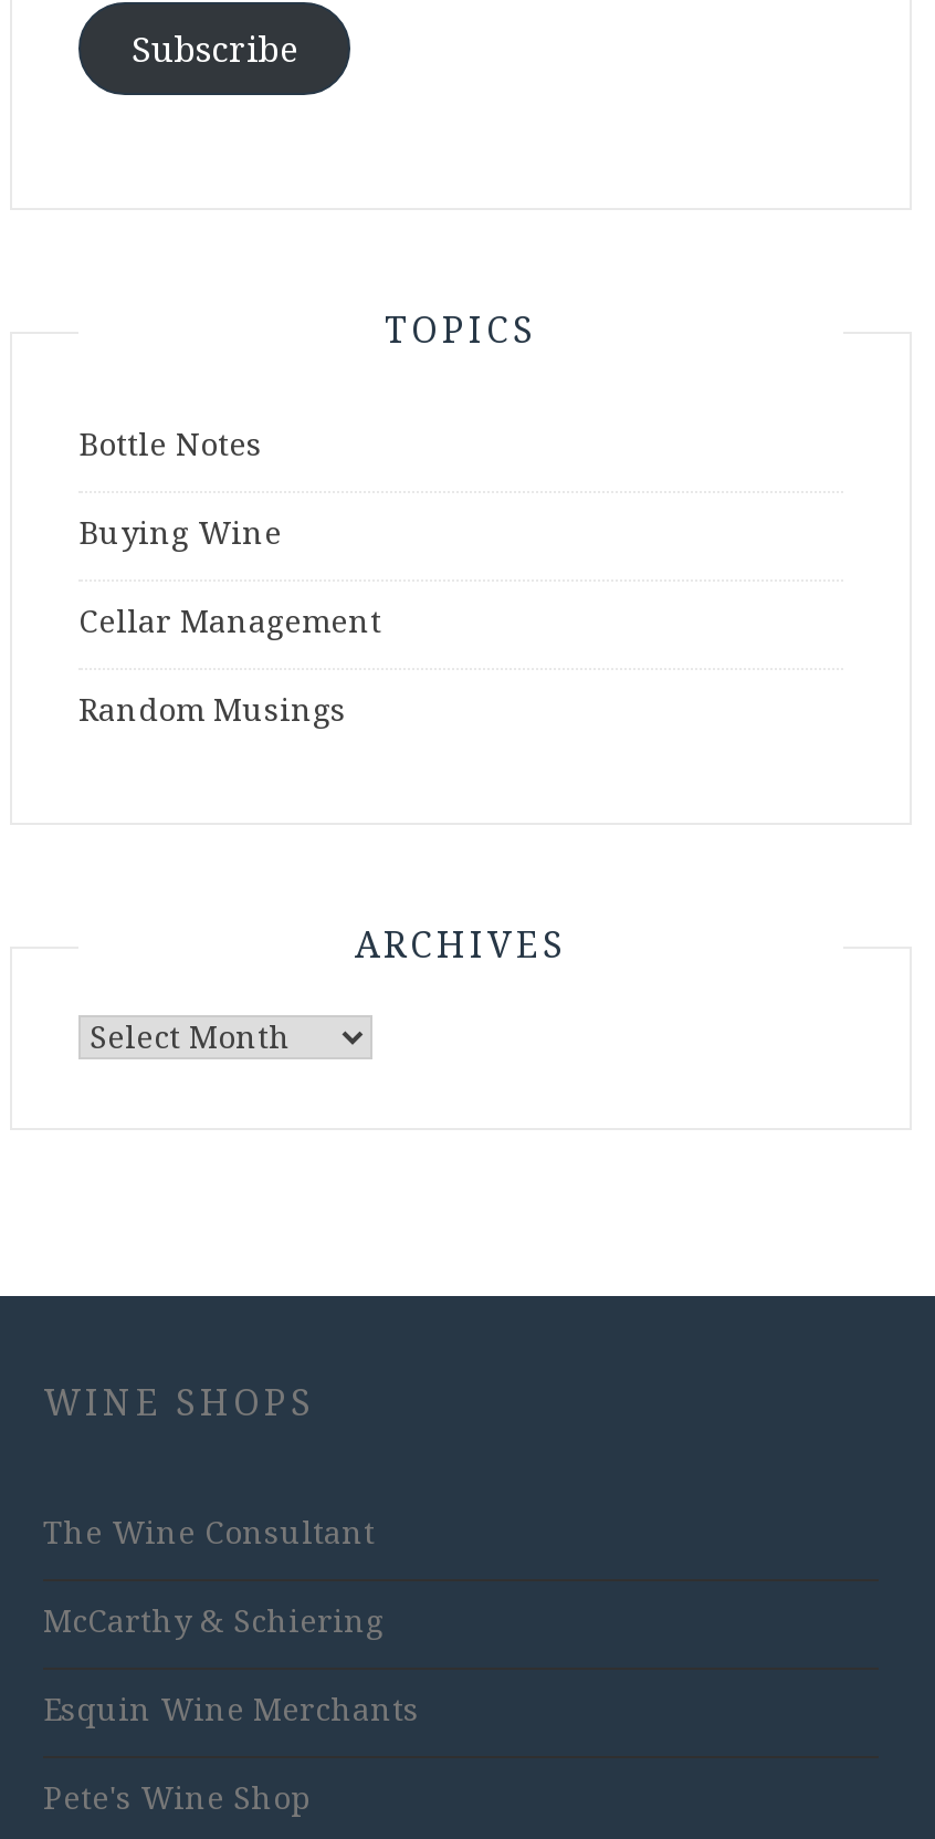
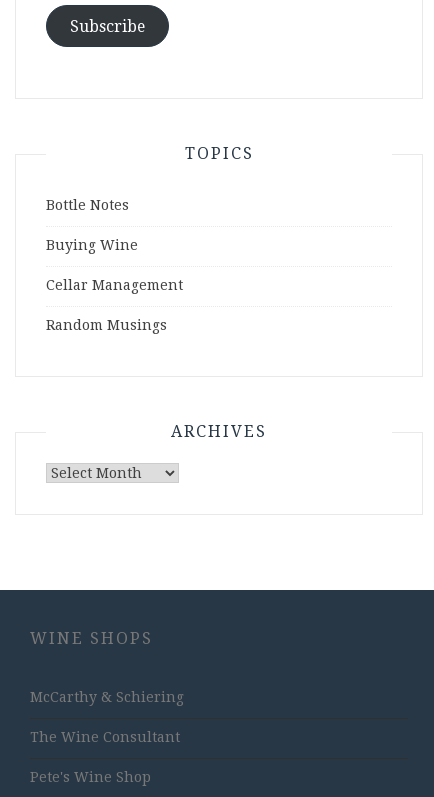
moved [43,1515,375,1550] -> [30,729,180,745]: The Wine Consultant
[43,1692,419,1727] Esquin Wine Merchants -> none

